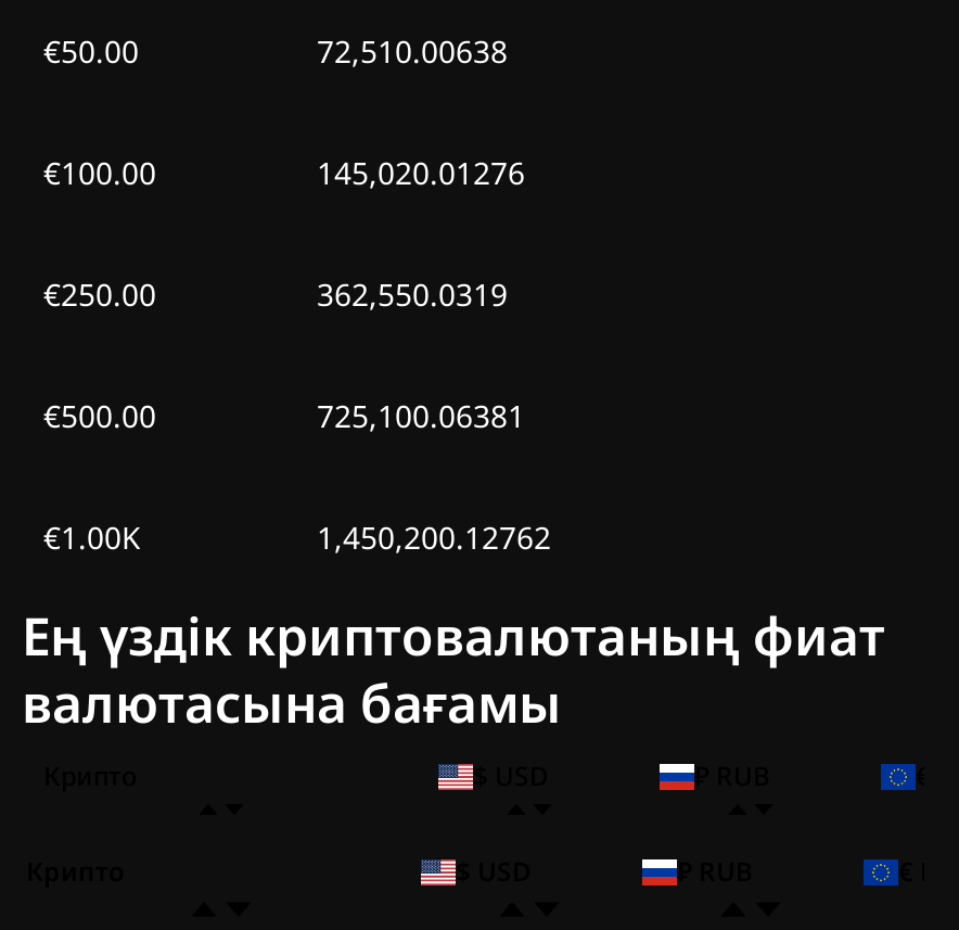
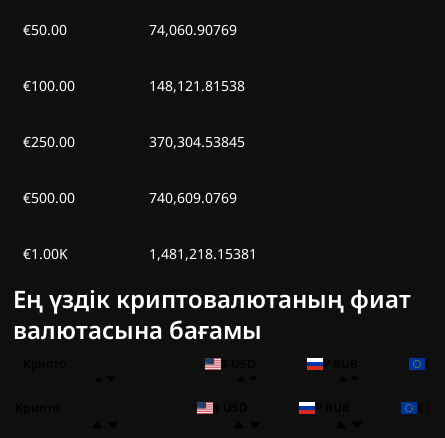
[317,30,508,72] 72,510.00638 -> [149,20,237,39] 74,060.90769
[317,152,525,193] 145,020.01276 -> [149,76,245,95] 148,121.81538
[317,273,508,315] 362,550.0319 -> [149,132,245,151] 370,304.53845
[317,395,525,436] 725,100.06381 -> [149,188,237,207] 740,609.0769
[317,517,551,558] 1,450,200.12762 -> [149,244,257,263] 1,481,218.15381

